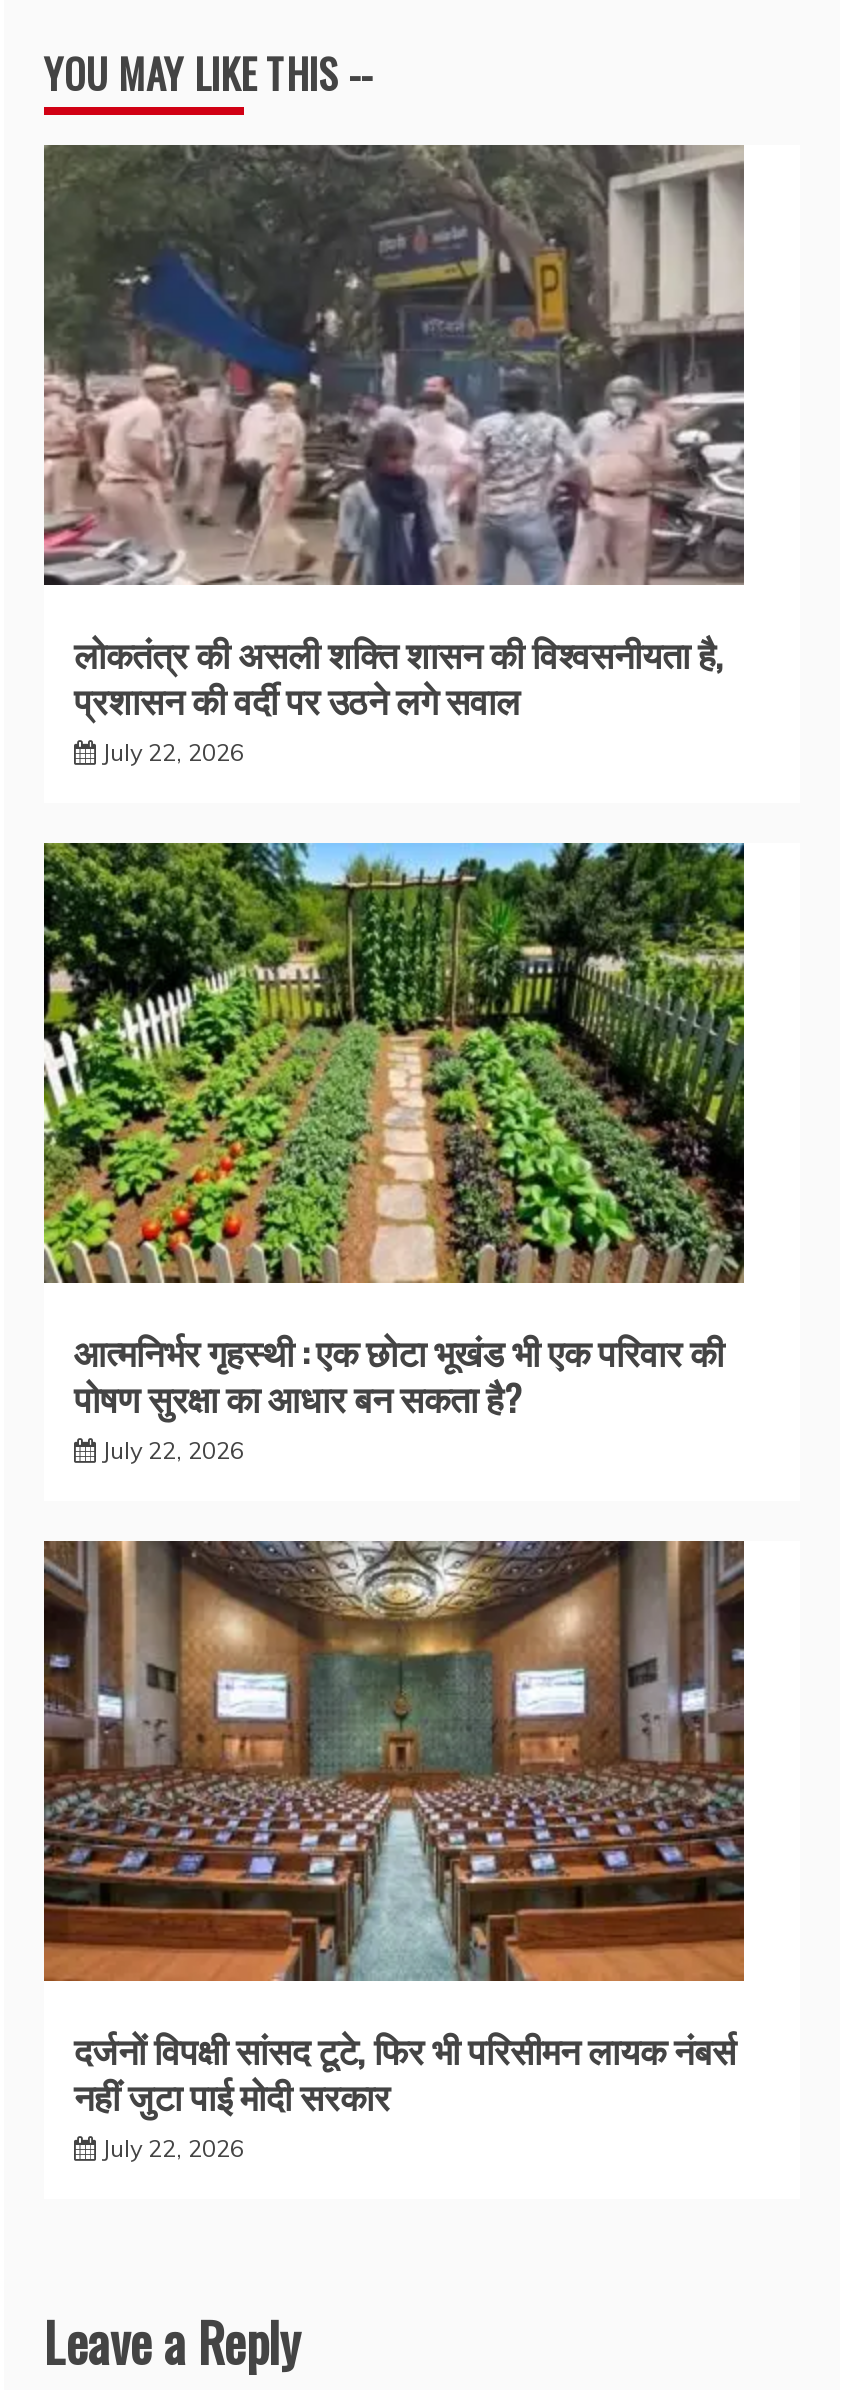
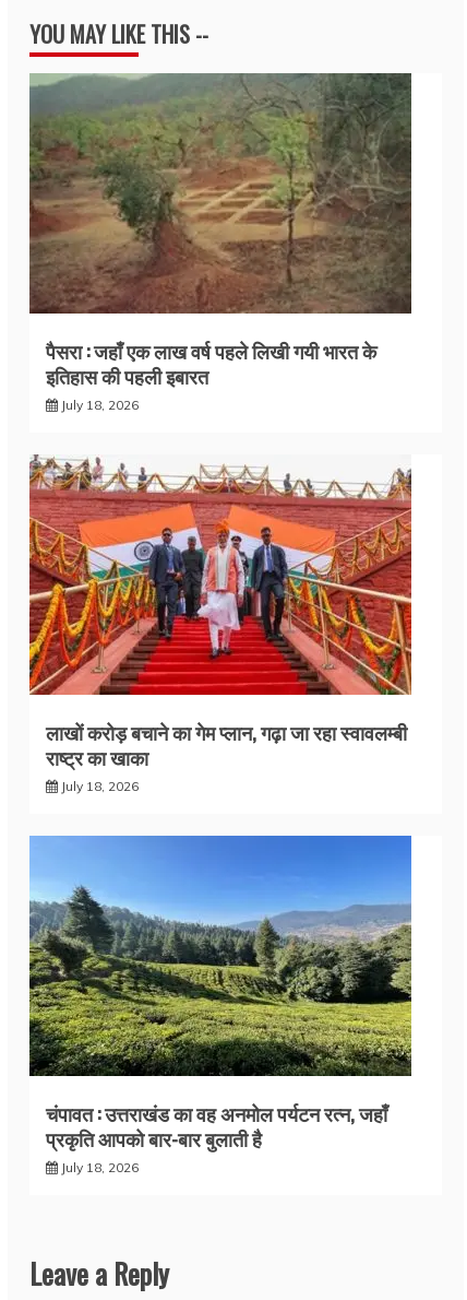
[42,145,744,767] [image] | लोकतंत्र की असली शक्ति शासन की विश्वसनीयता है, | प्रशासन की वर्दी पर उठने लगे सवाल | July 22, 2026 -> [28,73,411,413] [image] | पैसरा : जहाँ एक लाख वर्ष पहले लिखी गयी भारत के | इतिहास की पहली इबारत | July 18, 2026
[42,841,746,1465] [image] | आत्मनिर्भर गृहस्थी : एक छोटा भूखंड भी एक परिवार की | पोषण सुरक्षा का आधार बन सकता है? | July 22, 2026 -> [28,454,412,794] [image] | लाखों करोड़ बचाने का गेम प्लान, गढ़ा जा रहा स्वावलम्बी | राष्ट्र का खाका | July 18, 2026
[42,1539,746,2163] [image] | दर्जनों विपक्षी सांसद टूटे, फिर भी परिसीमन लायक नंबर्स | नहीं जुटा पाई मोदी सरकार | July 22, 2026 -> [28,835,412,1176] [image] | चंपावत : उत्तराखंड का वह अनमोल पर्यटन रत्न, जहाँ | प्रकृति आपको बार-बार बुलाती है | July 18, 2026

